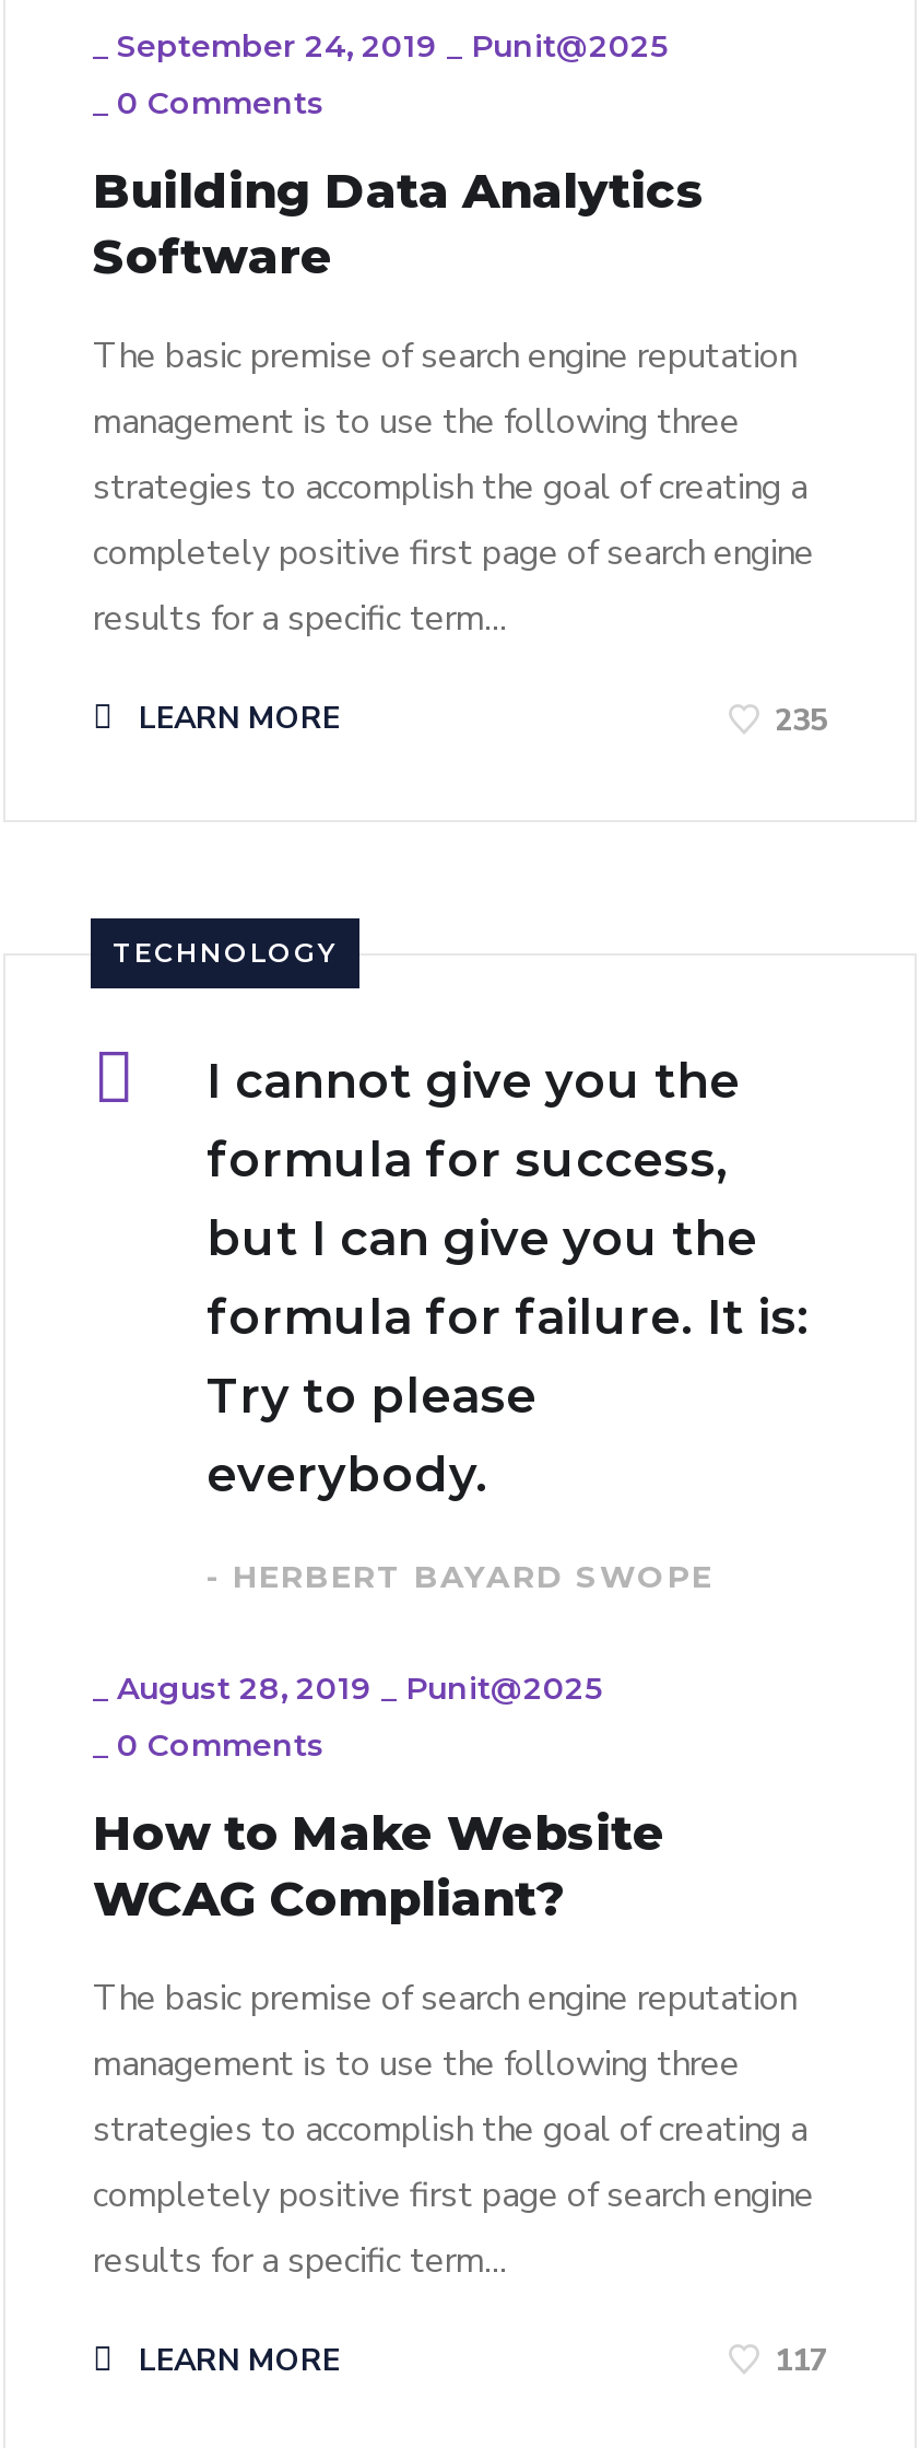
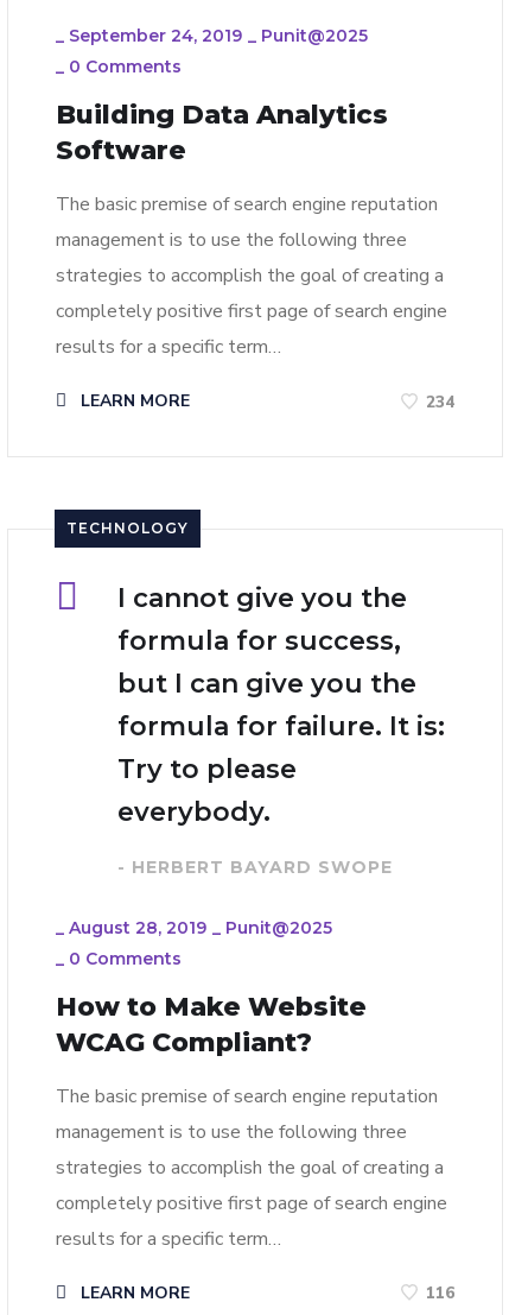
[775,699,827,740] 235 -> [426,390,454,413] 234
[775,2339,827,2381] 117 -> [426,1281,454,1304] 116

